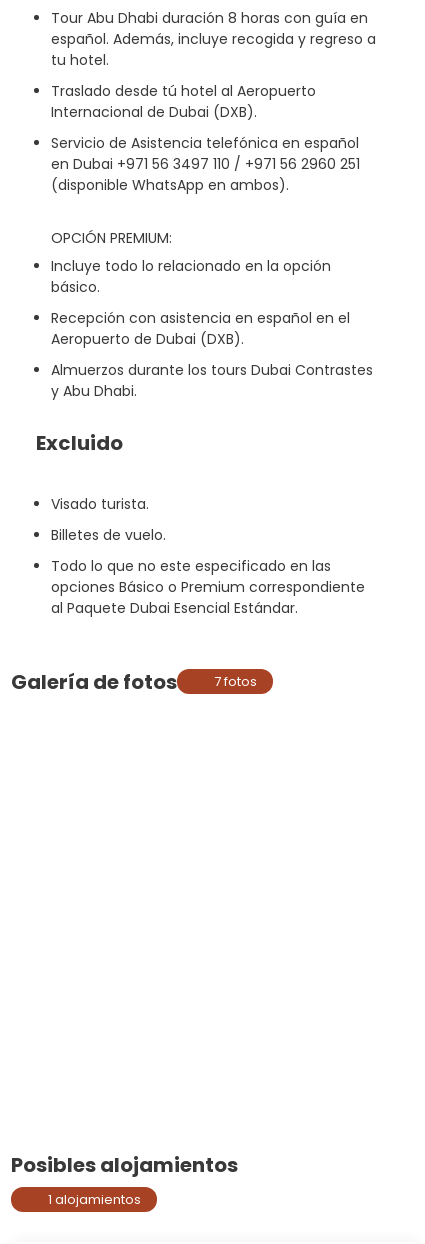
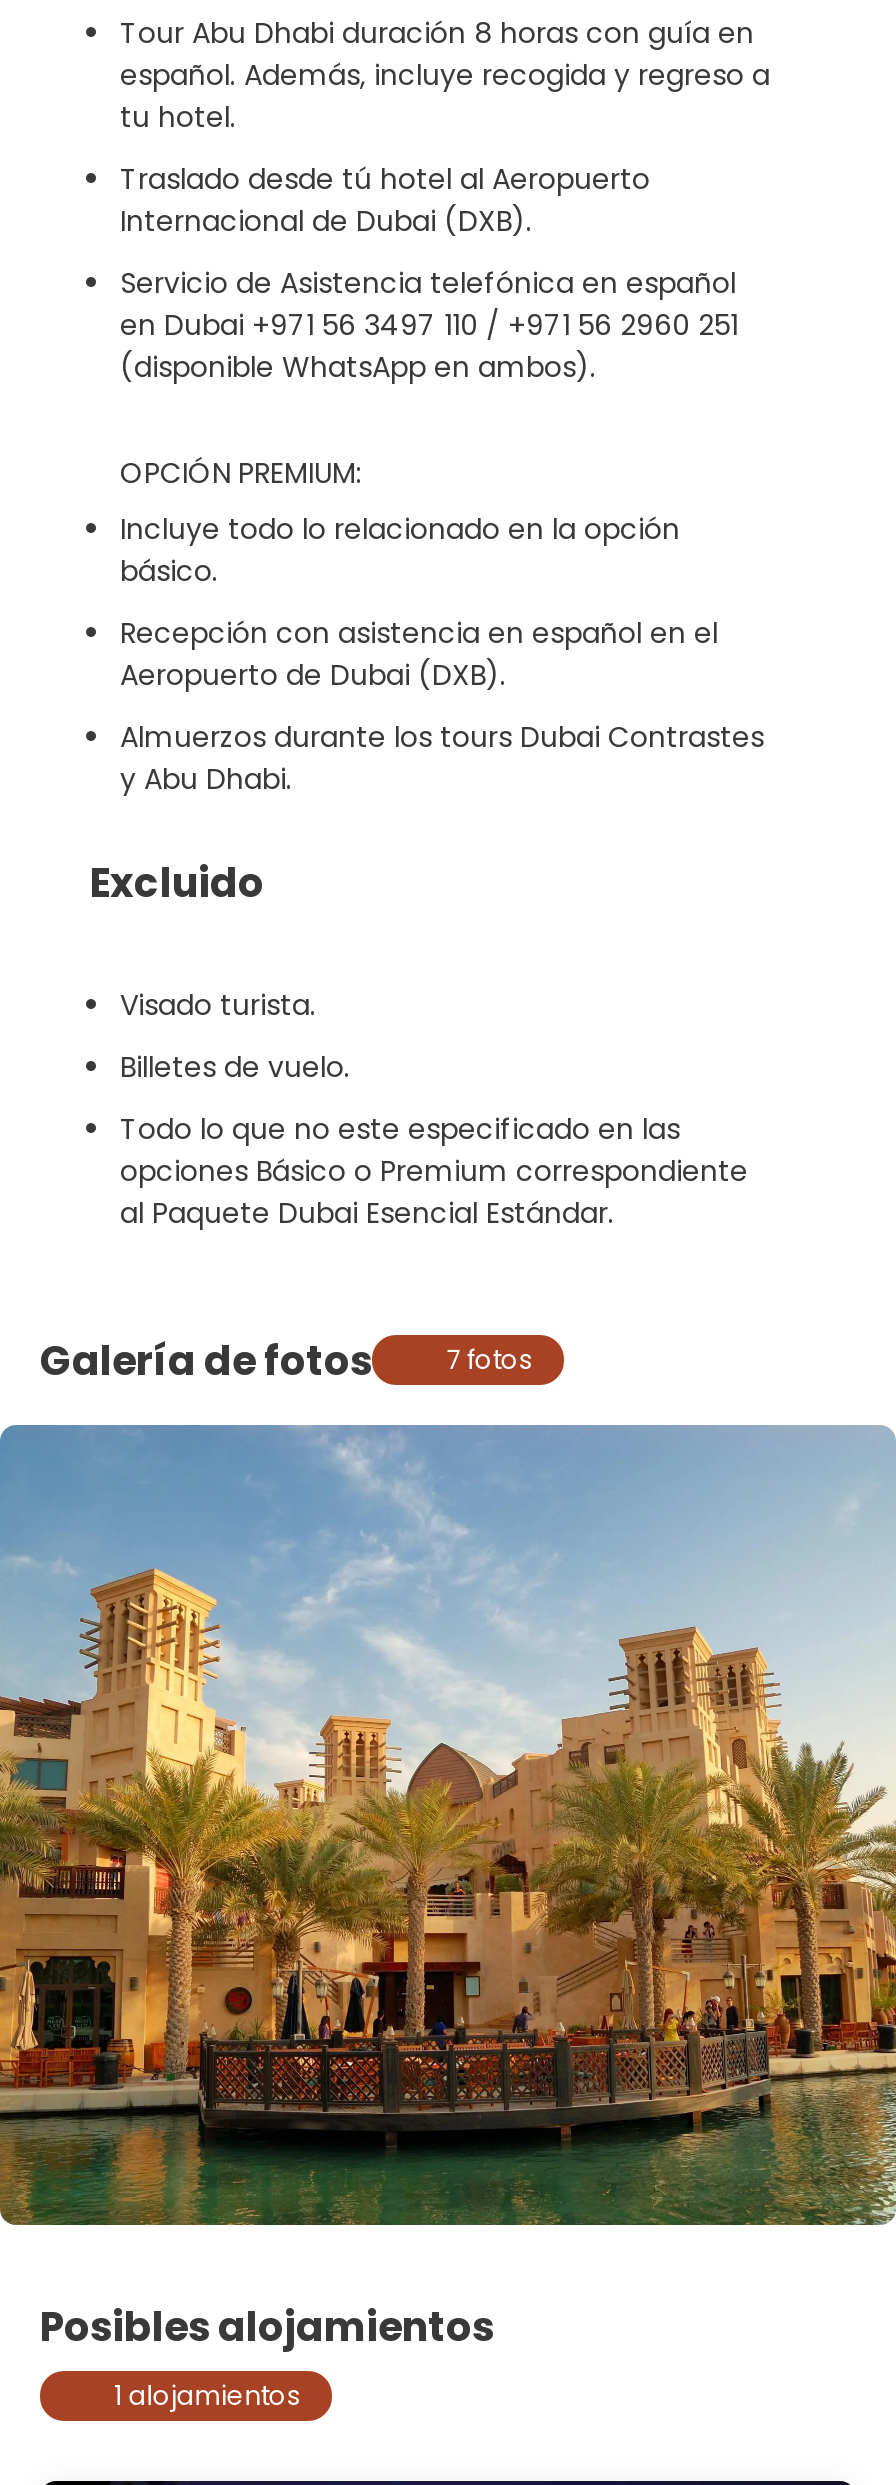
none -> [6,1423,890,2227] [image]

